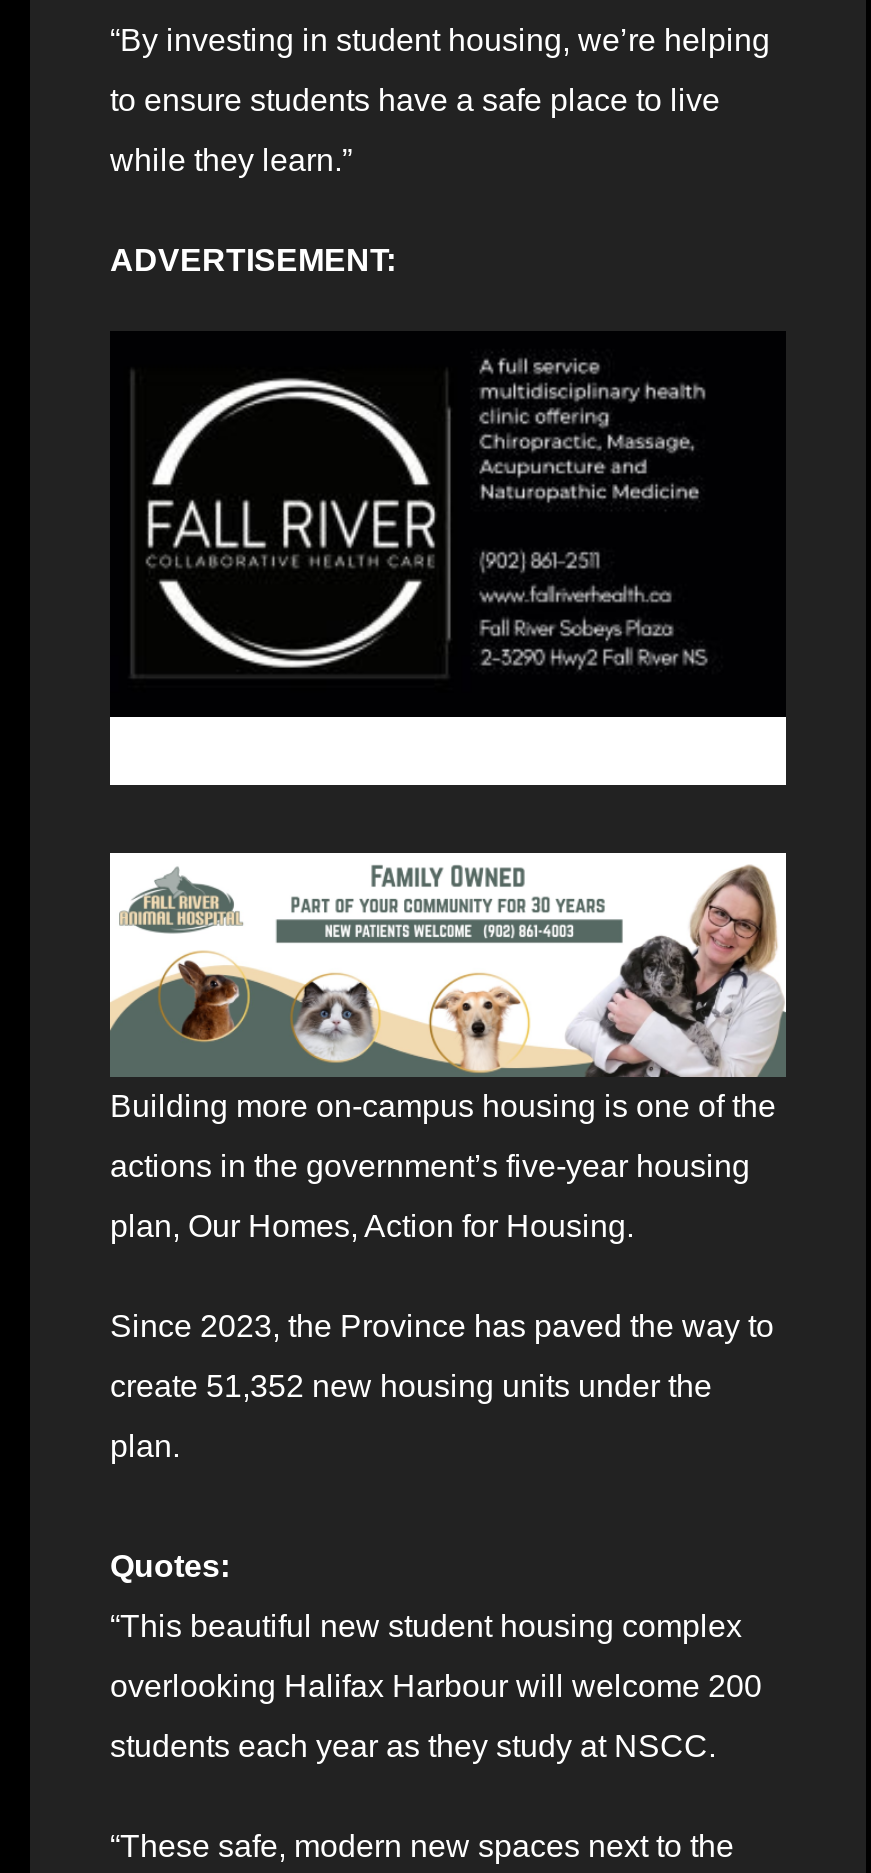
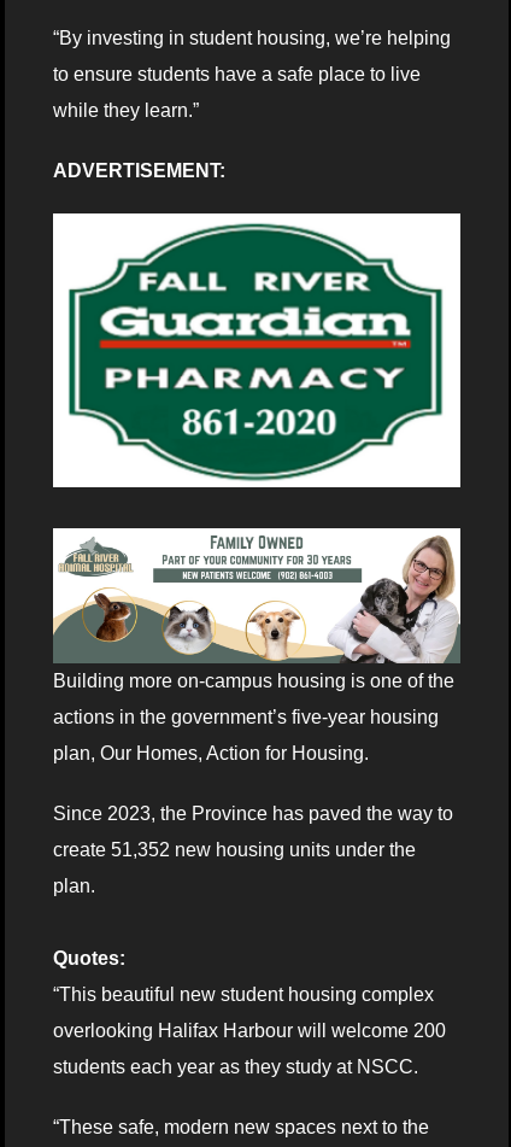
[110,331,786,775] [image] -> [52,212,462,482] [image]

